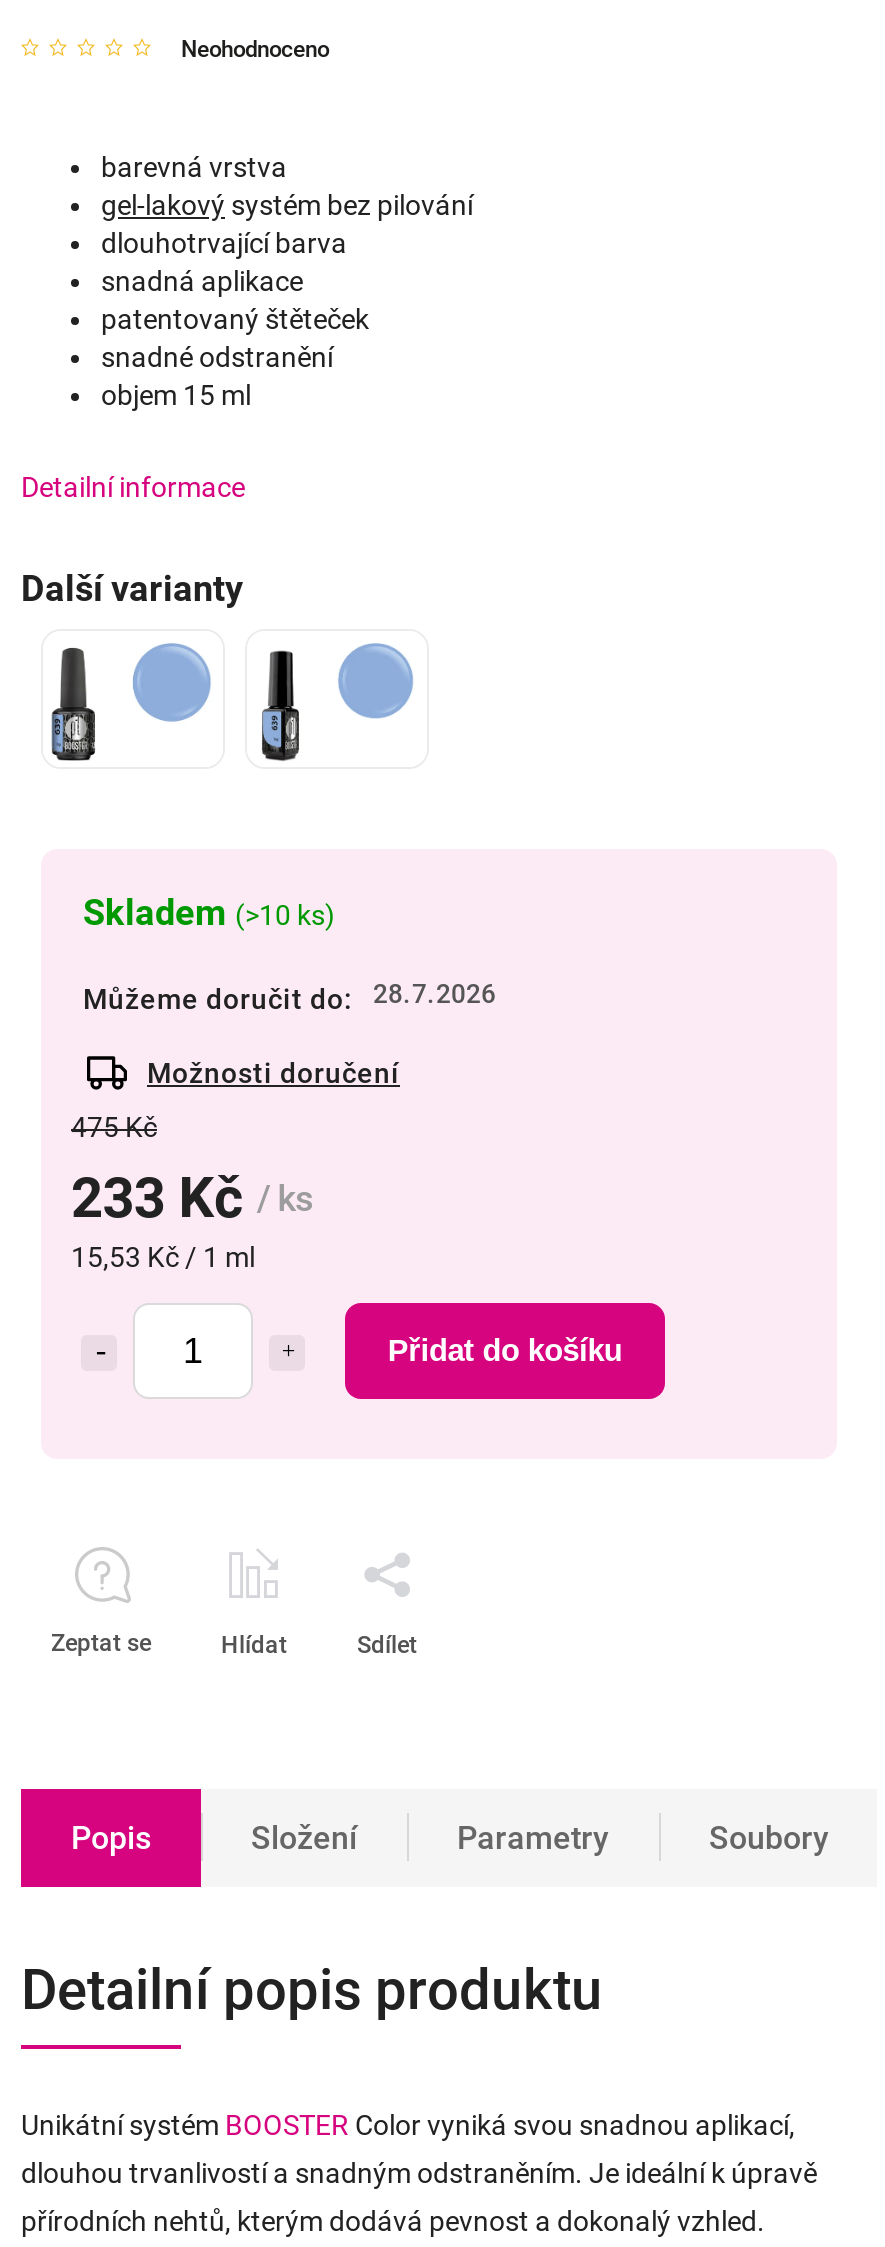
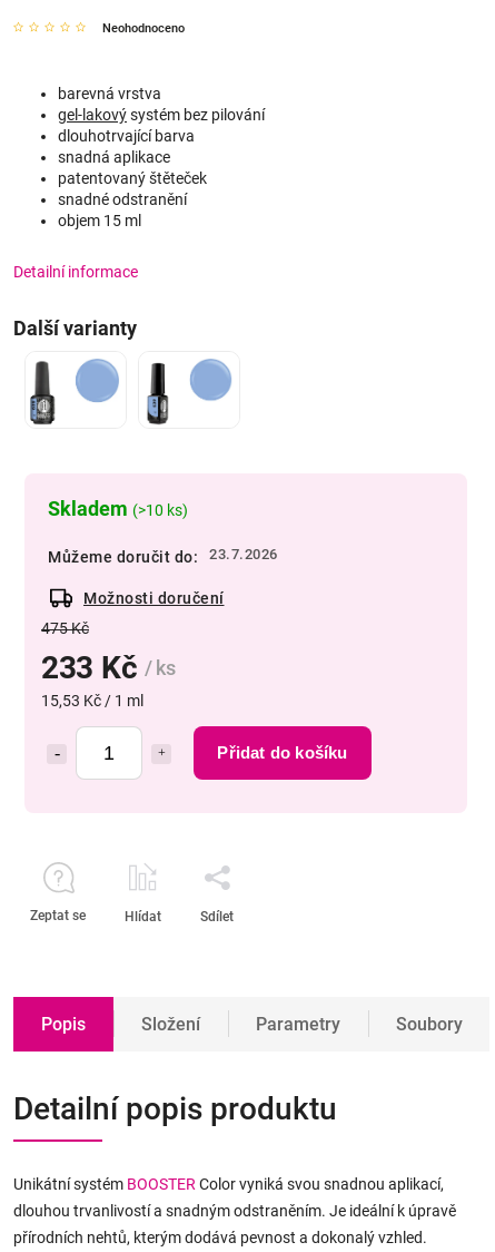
[83,979,496,1016] Můžeme doručit do: 28.7.2026 -> [48,546,278,566] Můžeme doručit do: 23.7.2026

